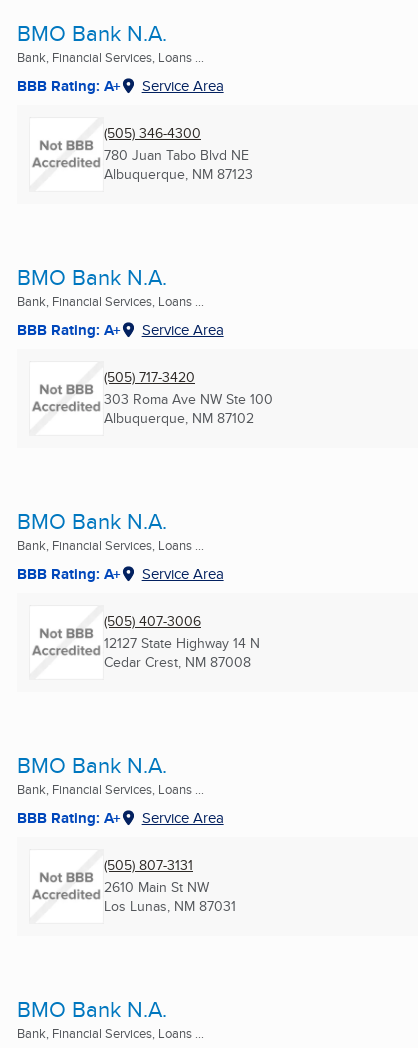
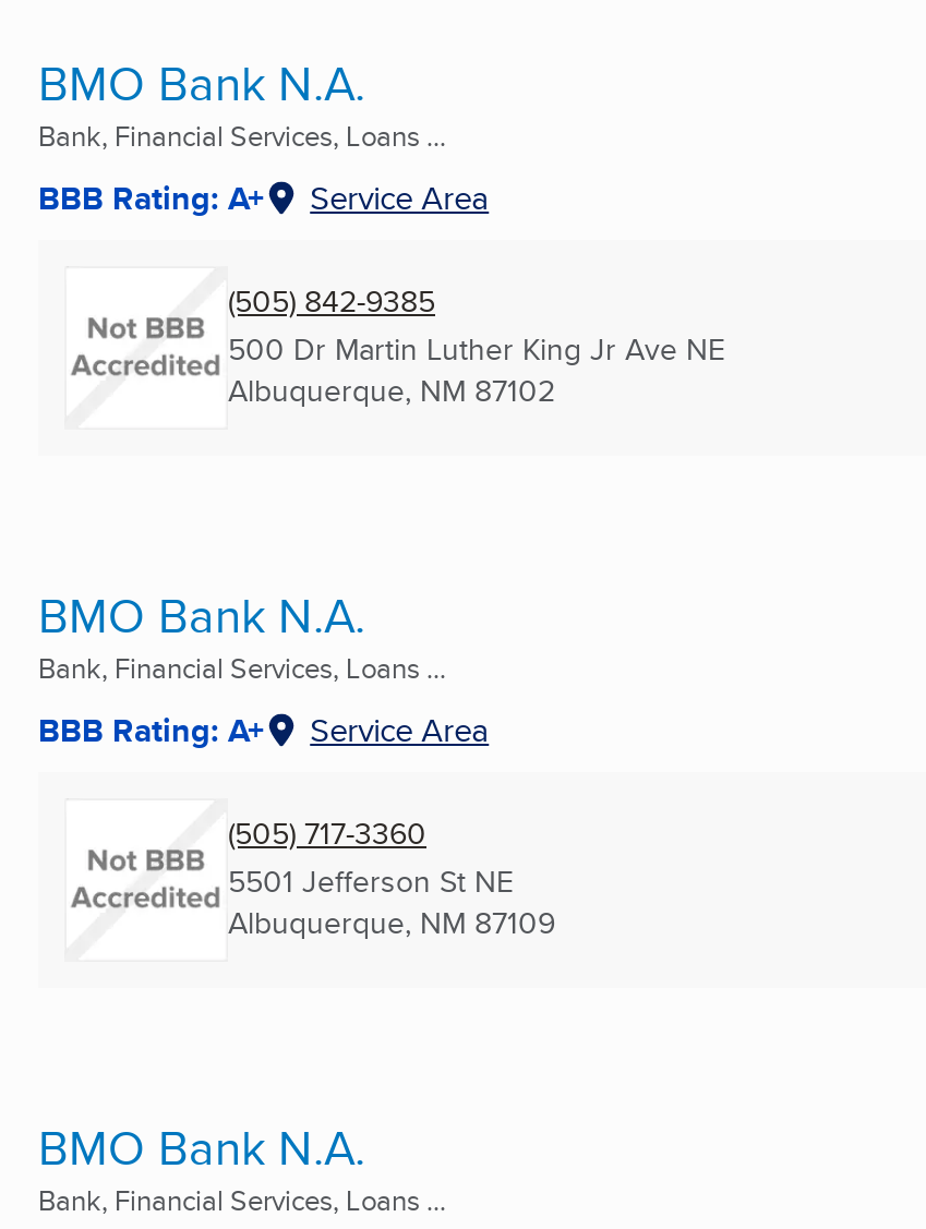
[17,123,273,409] (505) 346-4300 | 780 Juan Tabo Blvd NE | Albuquerque, NM 87123 | BMO Bank N.A. | Bank, Financial Services, Loans ... | BBB Rating: A+ | Service Area | (505) 717-3420 | 303 Roma Ave NW Ste 100 -> [228,279,725,371] (505) 842-9385 | 500 Dr Martin Luther King Jr Ave NE
[17,611,260,916] (505) 407-3006 | 12127 State Highway 14 N | Cedar Crest, NM 87008 | BMO Bank N.A. | Bank, Financial Services, Loans ... | BBB Rating: A+ | Service Area | (505) 807-3131 | 2610 Main St NW | Los Lunas, NM 87031 -> [228,811,555,945] (505) 717-3360 | 5501 Jefferson St NE | Albuquerque, NM 87109

